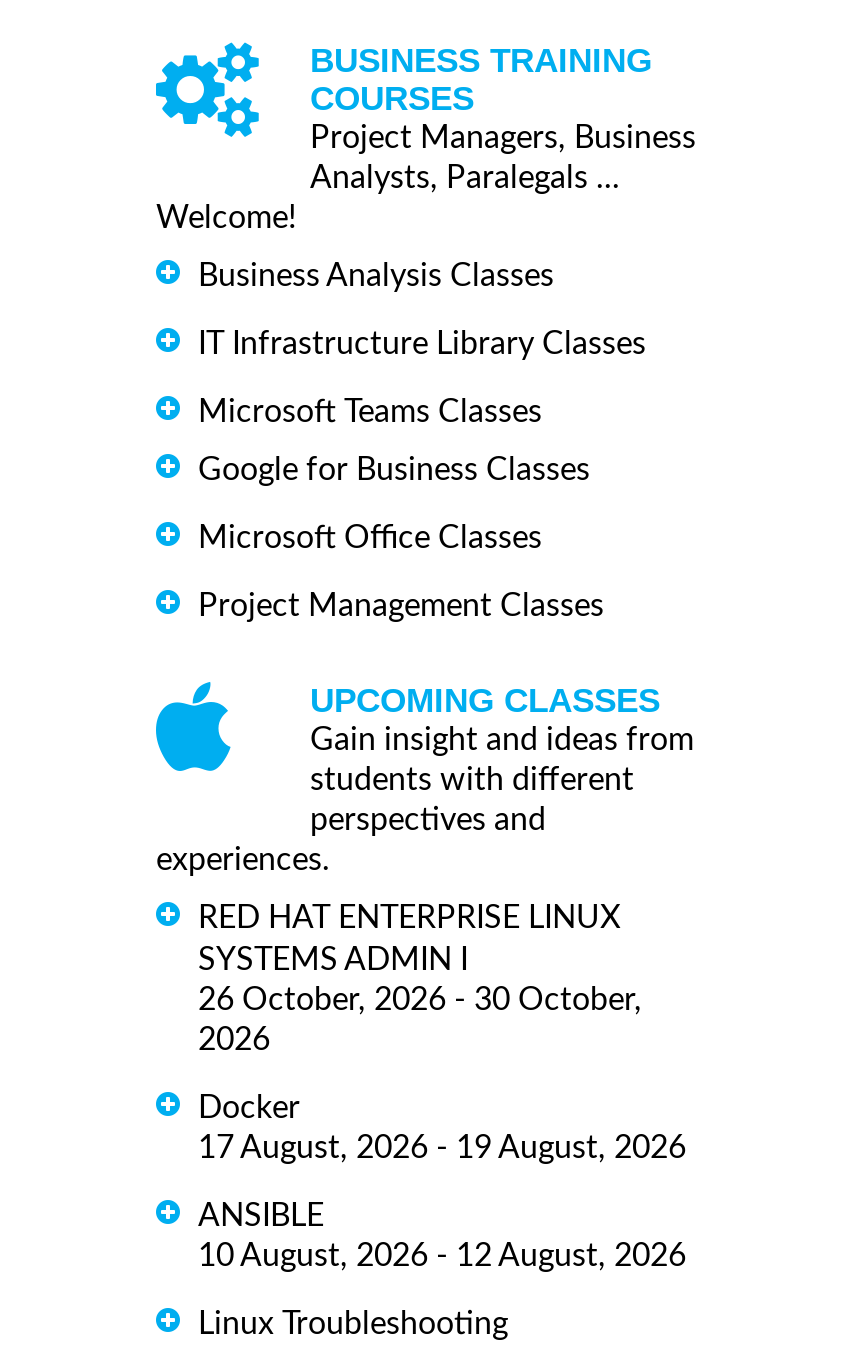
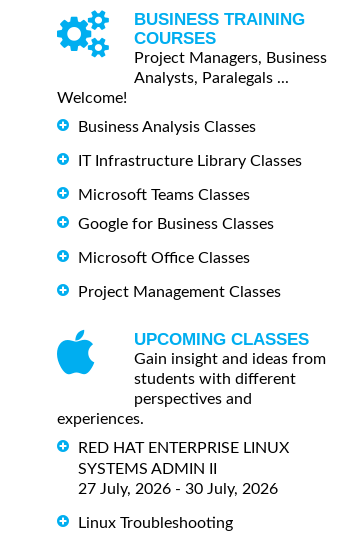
[198,944,686,1272] SYSTEMS ADMIN I | 26 October, 2026 - 30 October, | 2026 | Docker | 17 August, 2026 - 19 August, 2026 | ANSIBLE | 10 August, 2026 - 12 August, 2026 -> [78,461,278,497] SYSTEMS ADMIN II | 27 July, 2026 - 30 July, 2026

